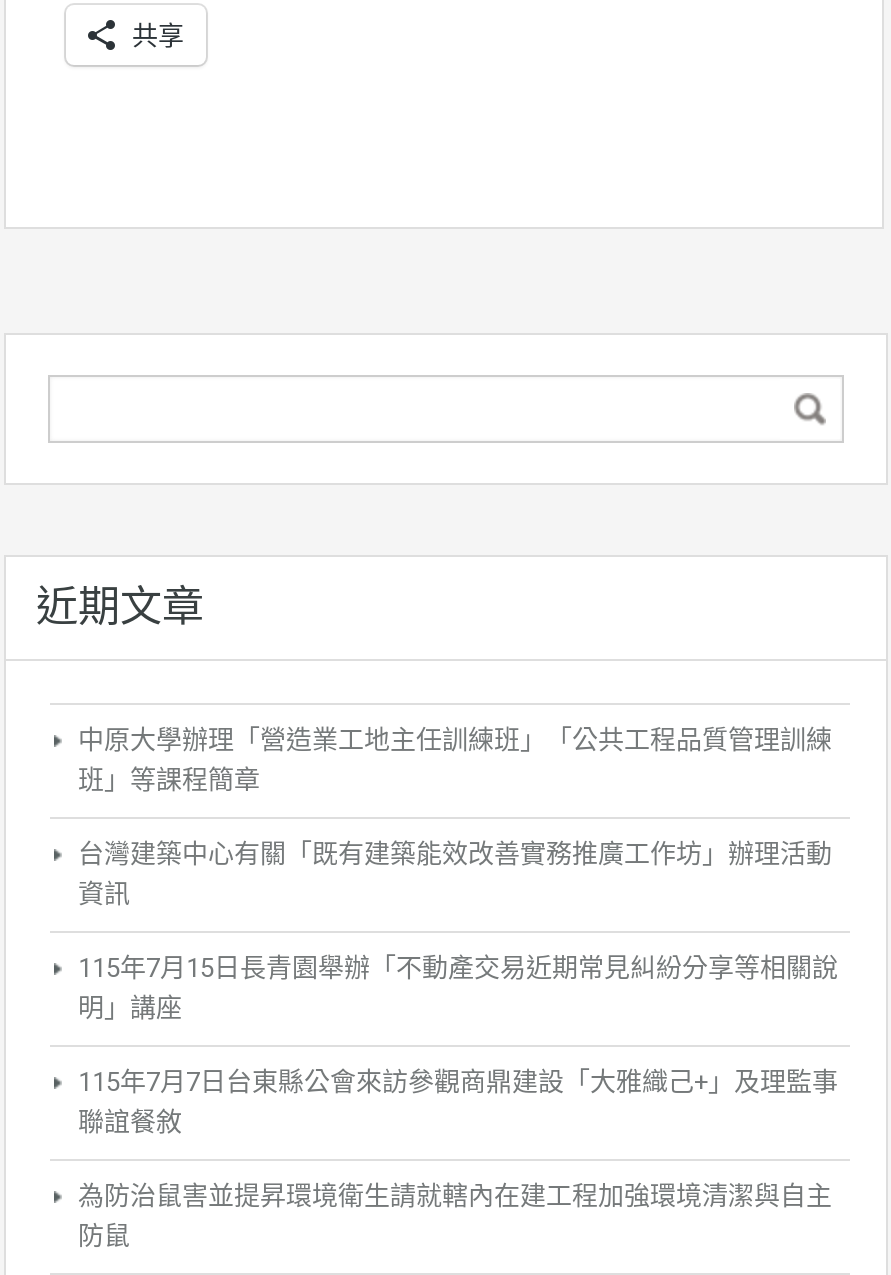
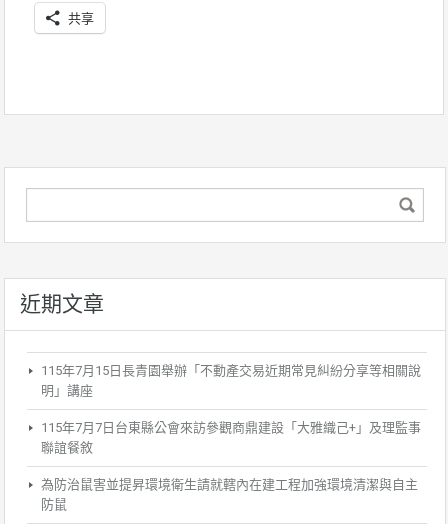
[78,726,832,910] 中原大學辦理「營造業工地主任訓練班」「公共工程品質管理訓練 | 班」等課程簡章 | 台灣建築中心有關「既有建築能效改善實務推廣工作坊」辦理活動 | 資訊 -> none

